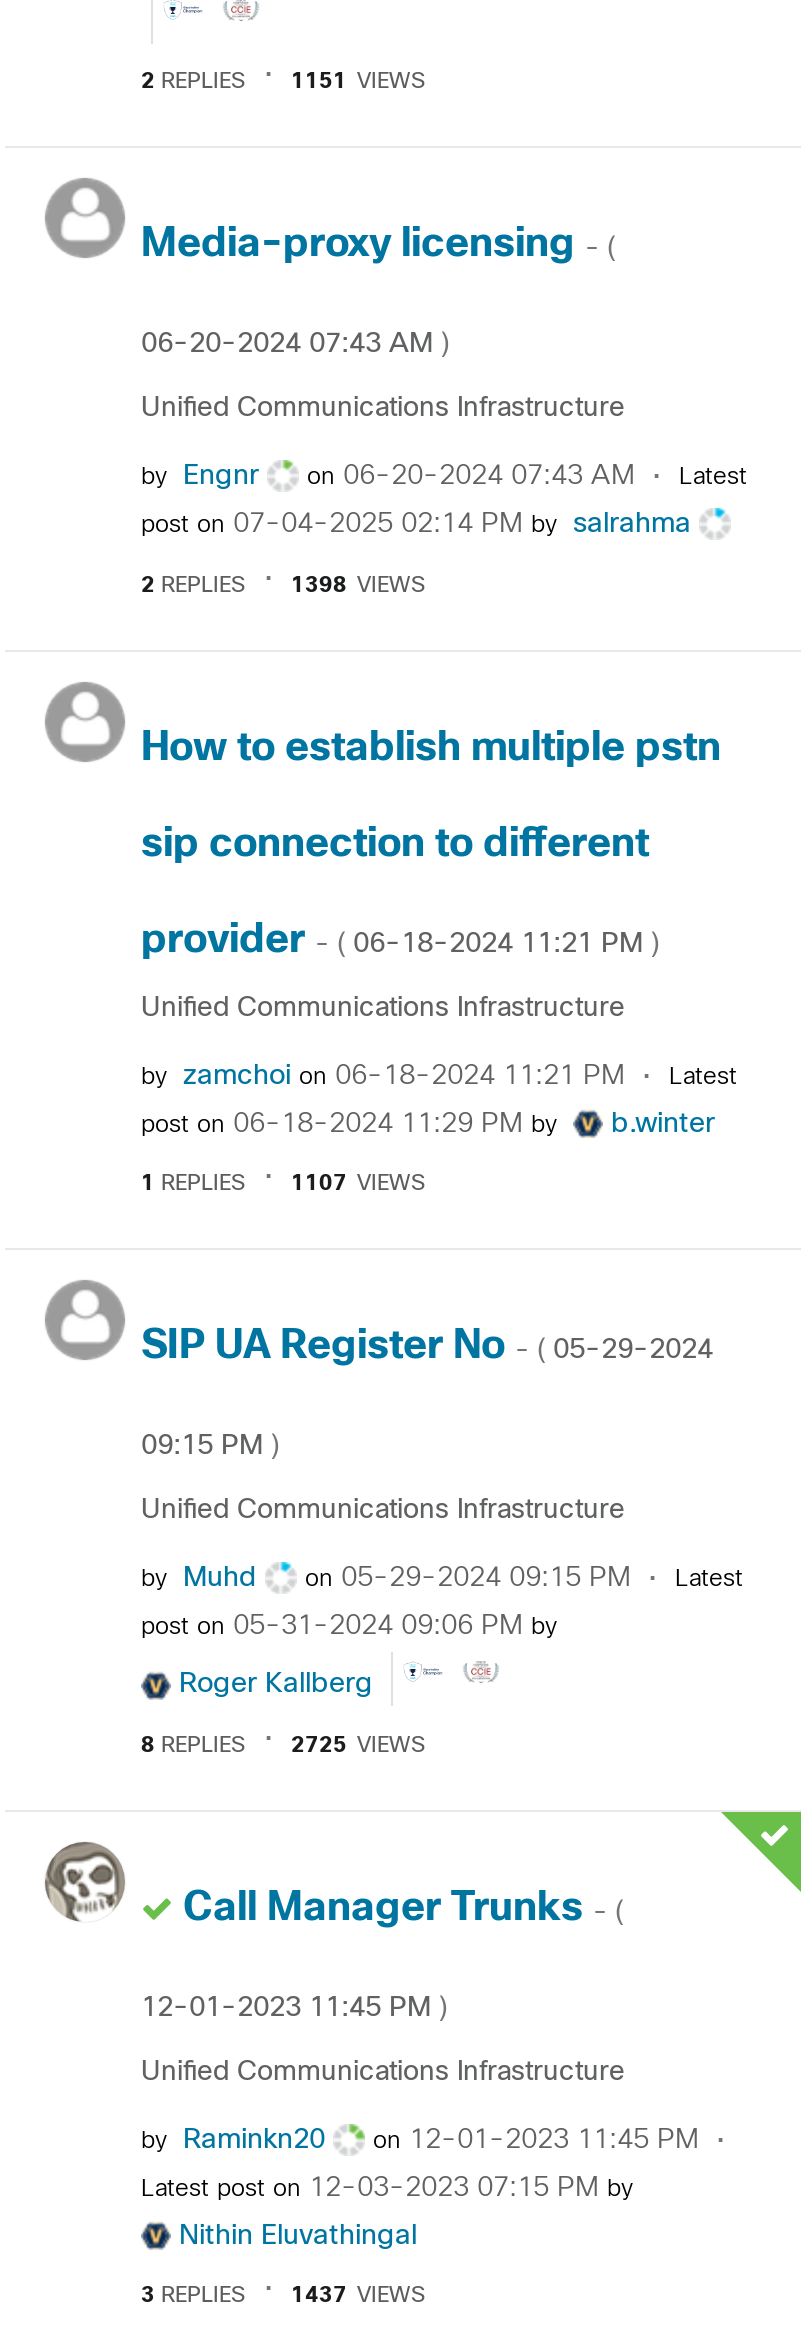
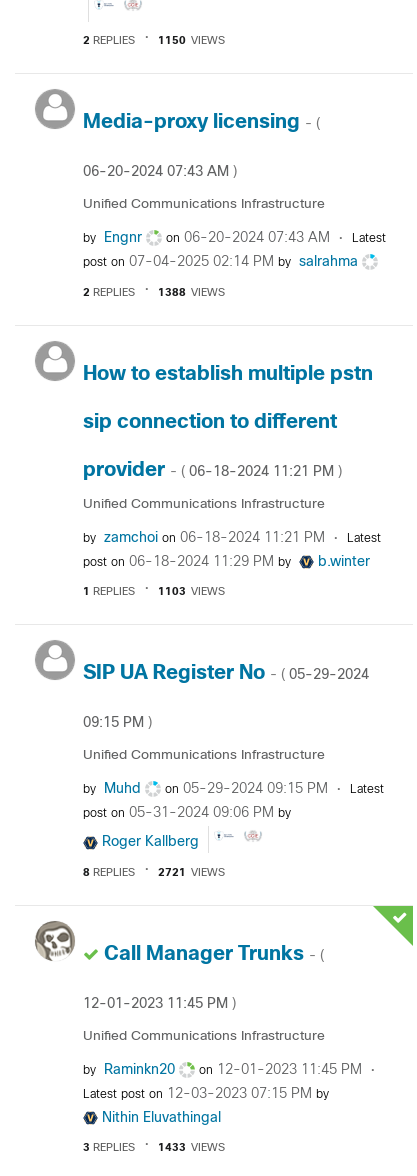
[291,72,425,92] 1151 VIEWS -> [158,36,225,46] 1150 VIEWS
[291,575,425,595] 1398 VIEWS -> [158,287,225,297] 1388 VIEWS
[291,1174,425,1194] 1107 VIEWS -> [158,587,225,597] 1103 VIEWS
[291,1735,425,1755] 2725 VIEWS -> [158,867,225,877] 2721 VIEWS
[291,2286,425,2306] 1437 VIEWS -> [158,1143,225,1153] 1433 VIEWS

